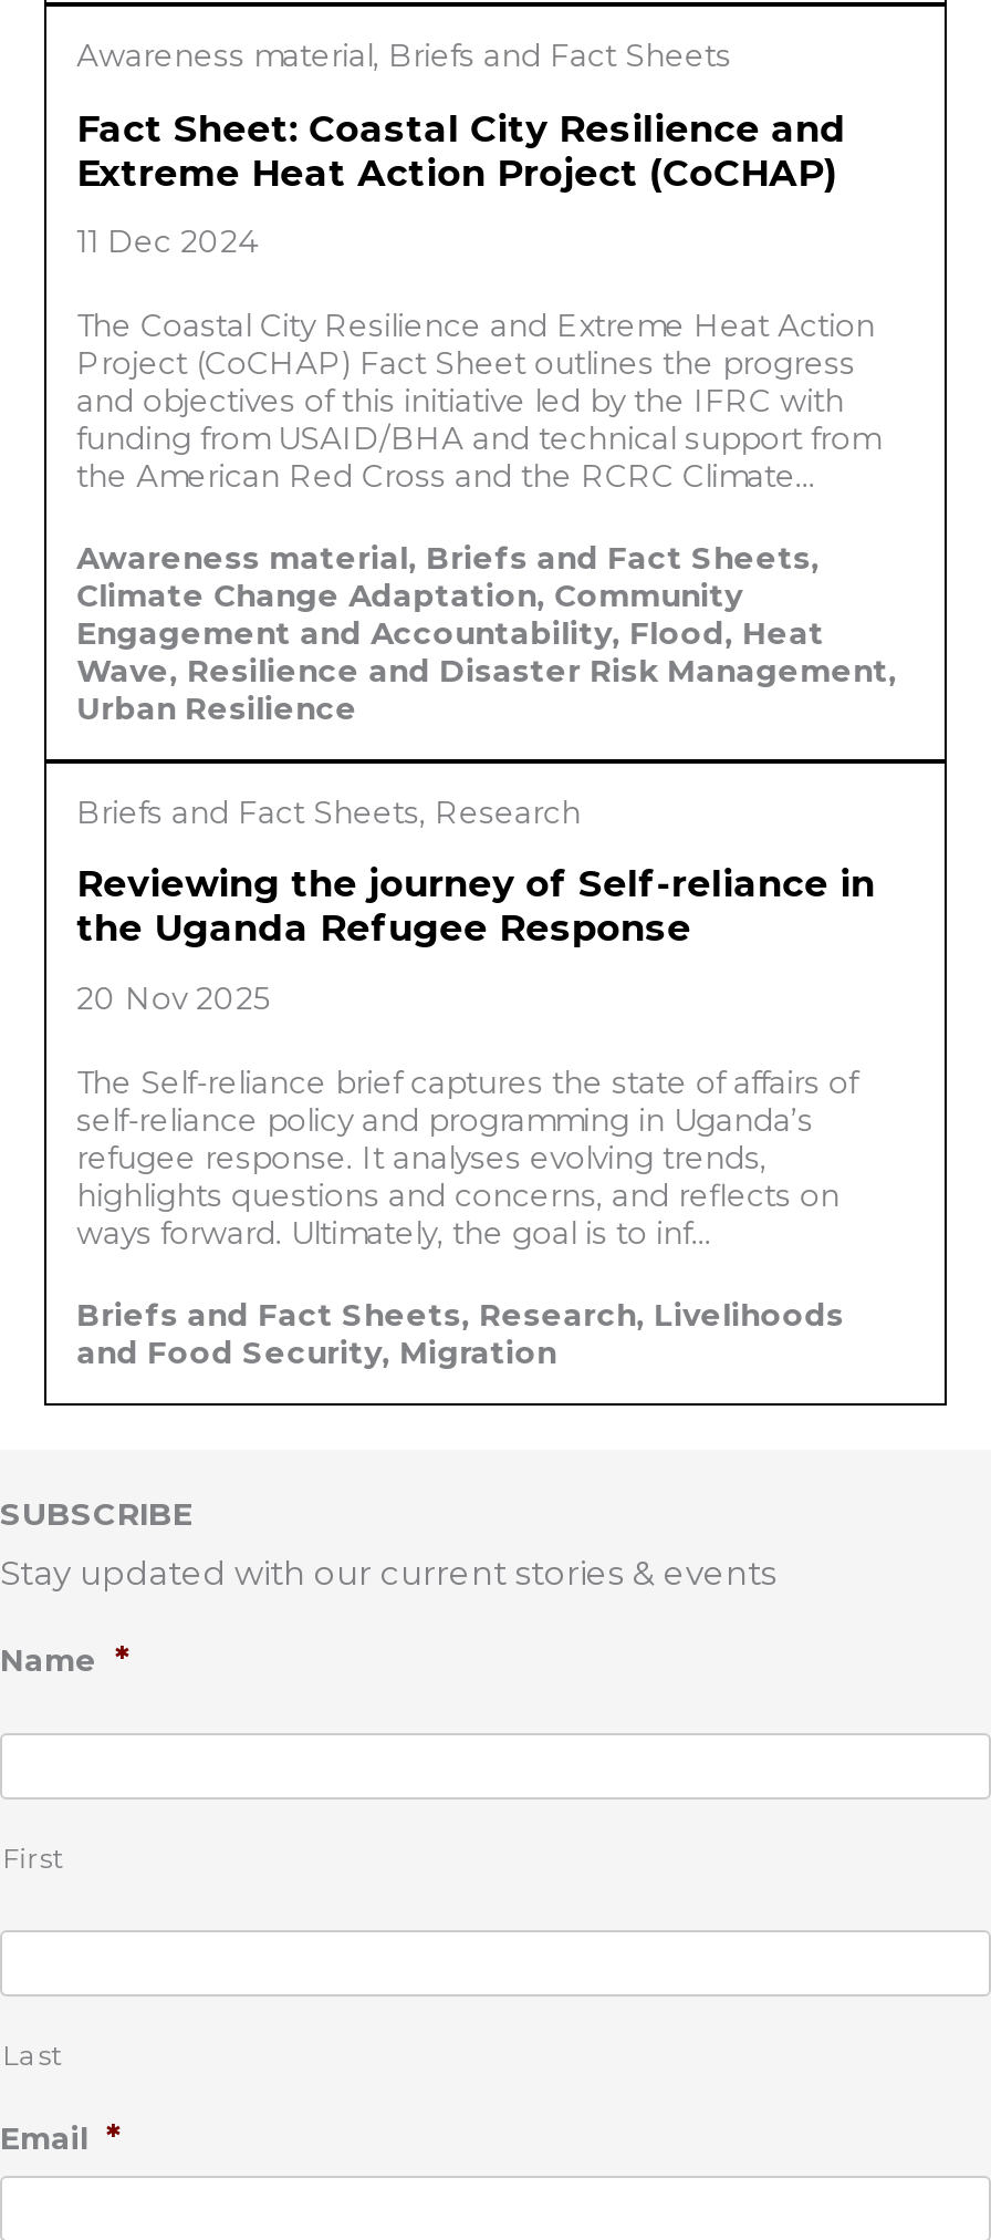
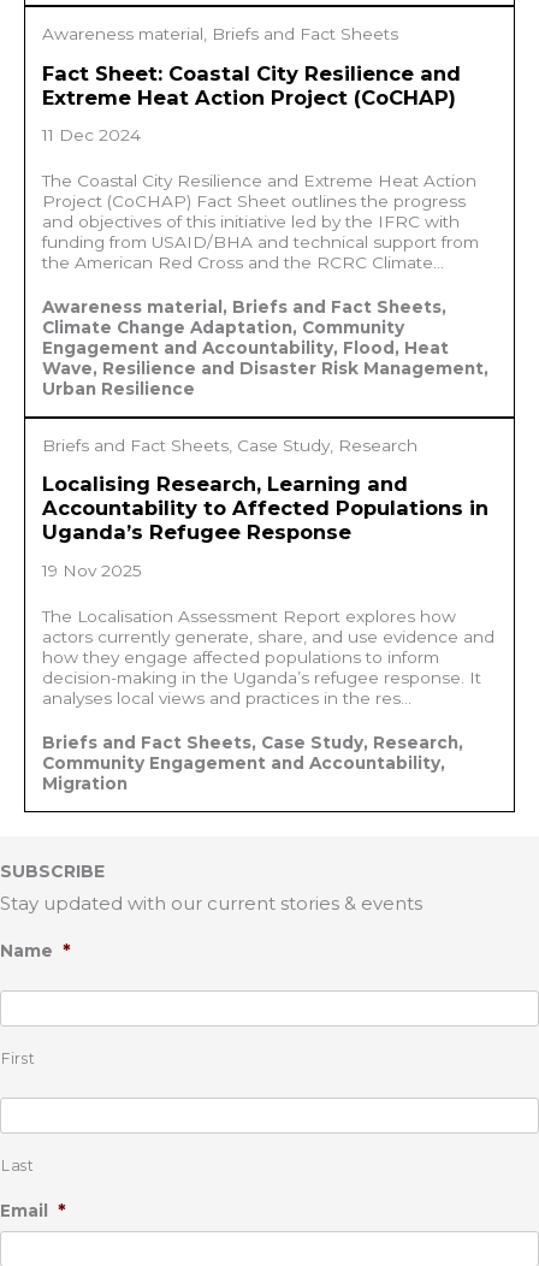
[77,794,581,830] Briefs and Fact Sheets, Research -> [42,435,417,455] Briefs and Fact Sheets, Case Study, Research
[77,862,875,951] Reviewing the journey of Self-reliance in | the Uganda Refugee Response -> [42,472,488,545] Localising Research, Learning and | Accountability to Affected Populations in | Uganda’s Refugee Response
[77,981,271,1016] 20 Nov 2025 -> [42,561,142,580] 19 Nov 2025
[77,1064,858,1250] The Self-reliance brief captures the state of affairs of | self-reliance policy and programming in Uganda’s | refugee response. It analyses evolving trends, | highlights questions and concerns, and reflects on | ways forward. Ultimately, the goal is to inf... -> [42,606,494,707] The Localisation Assessment Report explores how | actors currently generate, share, and use evidence and | how they engage affected populations to inform | decision-making in the Uganda’s refugee response. It | analyses local views and practices in the res...
[77,1298,844,1371] Briefs and Fact Sheets, Research, Livelihoods | and Food Security, Migration -> [42,733,463,793] Briefs and Fact Sheets, Case Study, Research, | Community Engagement and Accountability, | Migration

